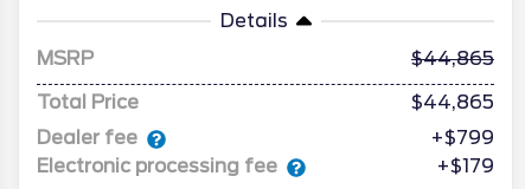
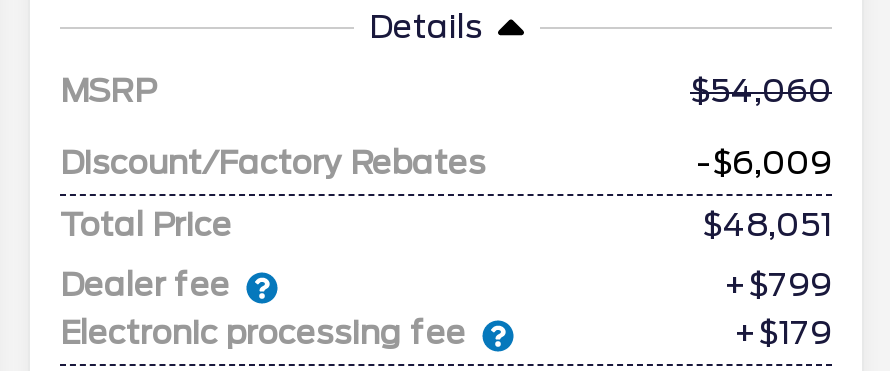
[423,48,494,70] 44,865 -> [60,73,832,183] 54,060 | Discount/Factory Rebates | -$6,009
[411,91,494,114] $44,865 -> [702,207,832,245] $48,051

